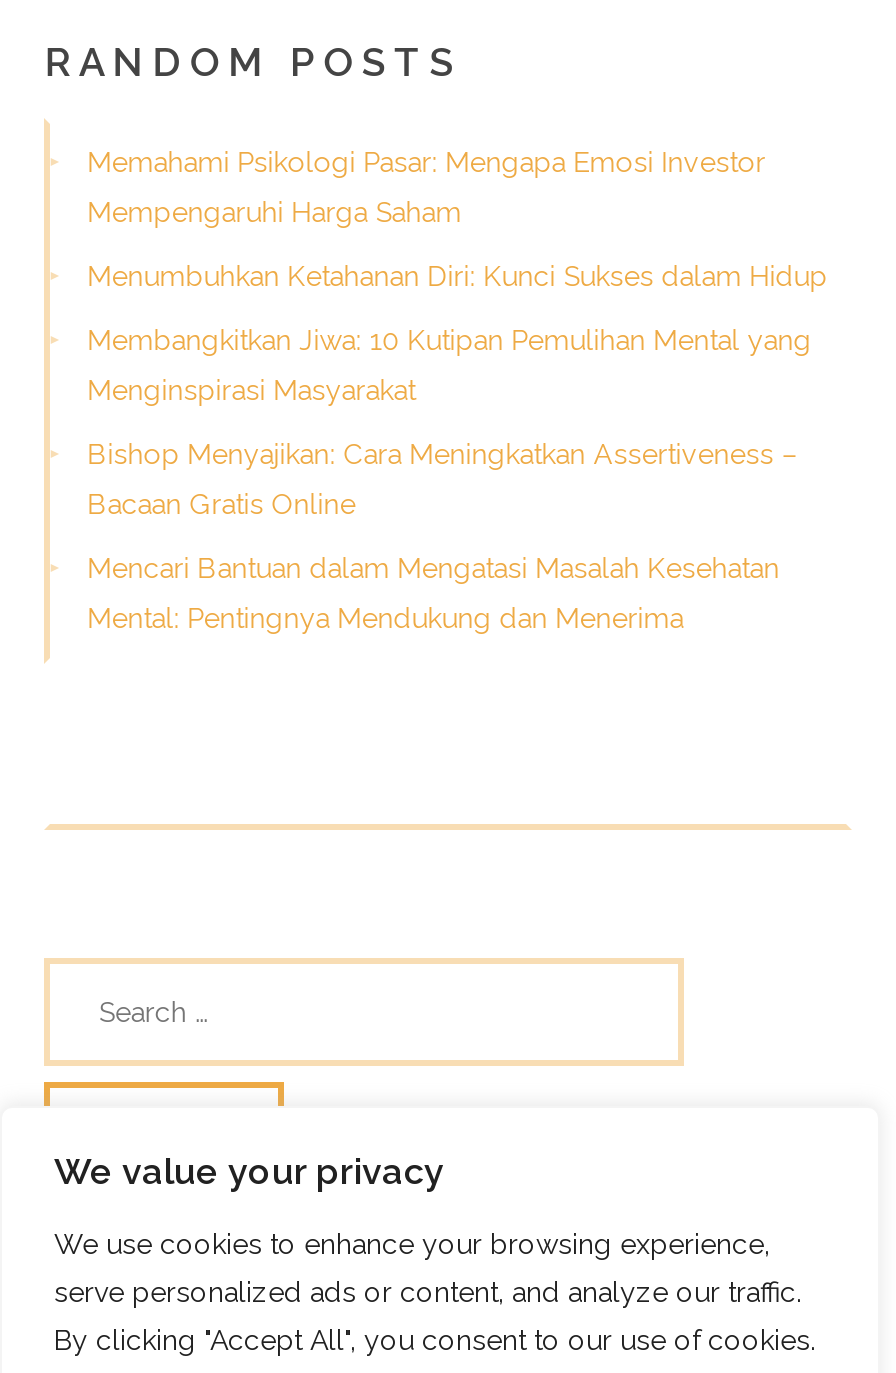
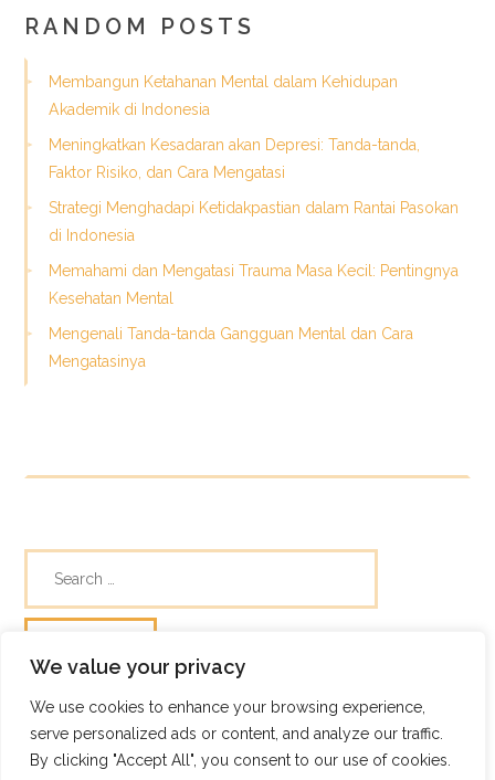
[87,146,827,634] Memahami Psikologi Pasar: Mengapa Emosi Investor | Mempengaruhi Harga Saham | Menumbuhkan Ketahanan Diri: Kunci Sukses dalam Hidup | Membangkitkan Jiwa: 10 Kutipan Pemulihan Mental yang | Menginspirasi Masyarakat | Bishop Menyajikan: Cara Meningkatkan Assertiveness – | Bacaan Gratis Online | Mencari Bantuan dalam Mengatasi Masalah Kesehatan | Mental: Pentingnya Mendukung dan Menerima -> [48,73,458,370] Membangun Ketahanan Mental dalam Kehidupan | Akademik di Indonesia | Meningkatkan Kesadaran akan Depresi: Tanda-tanda, | Faktor Risiko, dan Cara Mengatasi | Strategi Menghadapi Ketidakpastian dalam Rantai Pasokan | di Indonesia | Memahami dan Mengatasi Trauma Masa Kecil: Pentingnya | Kesehatan Mental | Mengenali Tanda-tanda Gangguan Mental dan Cara | Mengatasinya

